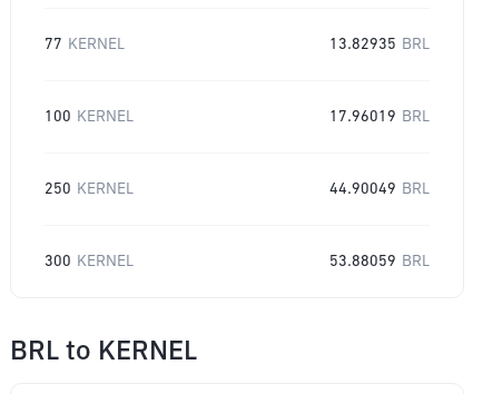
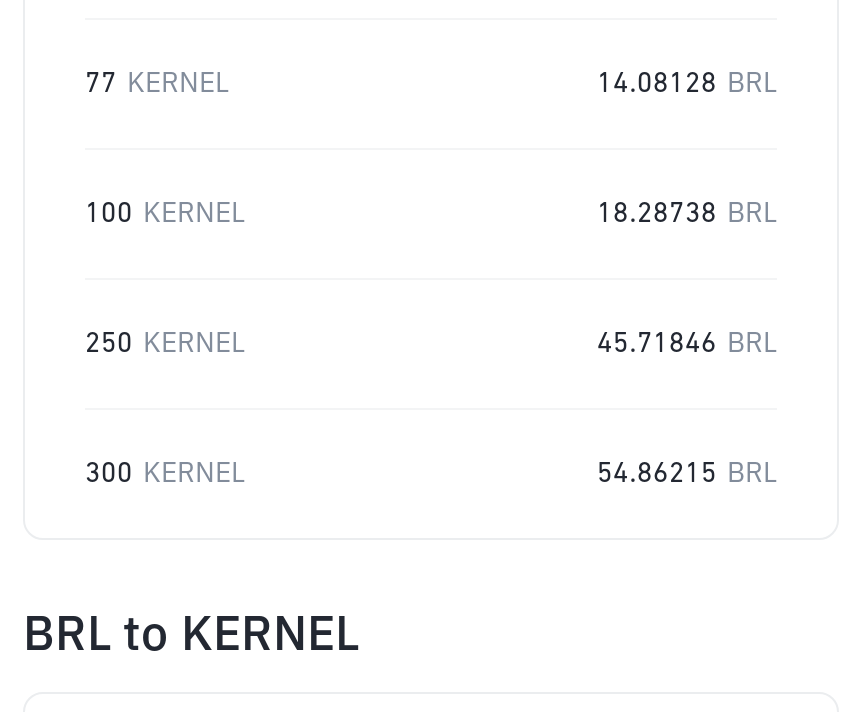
[329,37,430,52] 13.82935 BRL -> [597,70,777,98] 14.08128 BRL
[329,109,430,125] 17.96019 BRL -> [597,200,777,228] 18.28738 BRL
[329,181,430,197] 44.90049 BRL -> [597,330,777,358] 45.71846 BRL
[329,254,430,269] 53.88059 BRL -> [597,460,777,488] 54.86215 BRL

